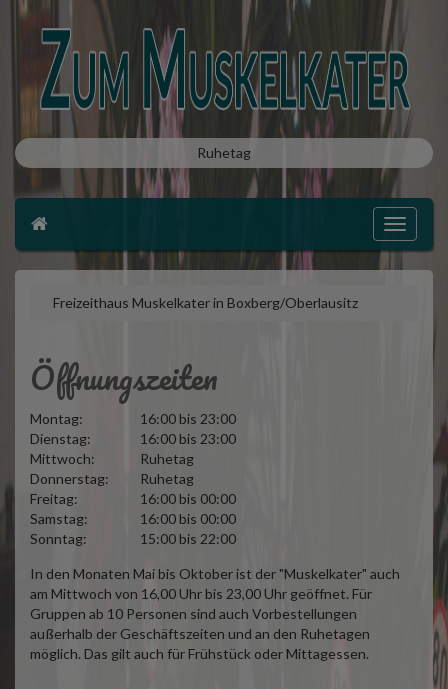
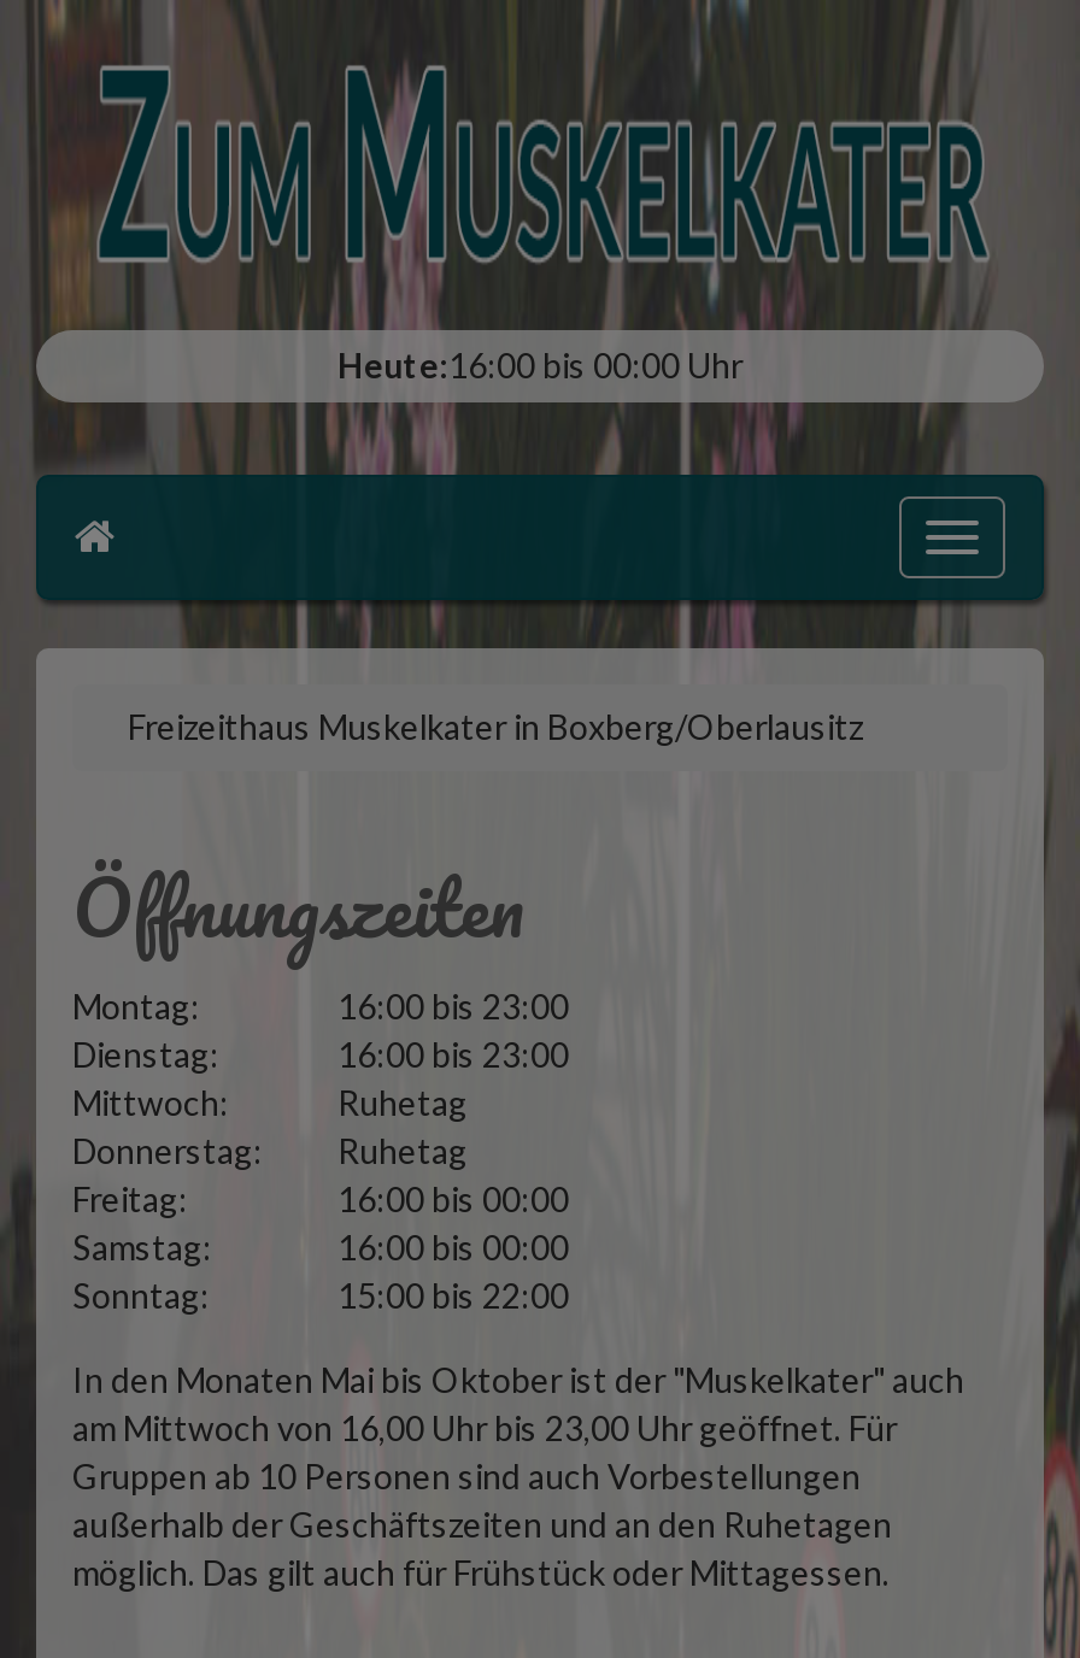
[197,143,251,160] Ruhetag -> [337,343,742,384] Heute:16:00 bis 00:00 Uhr

